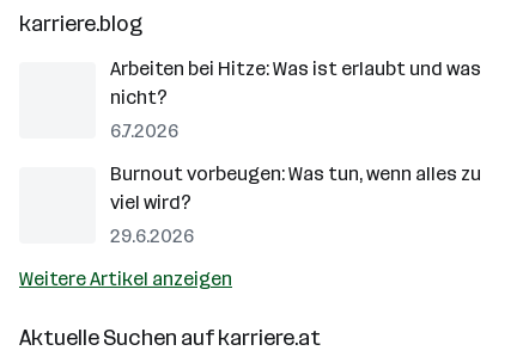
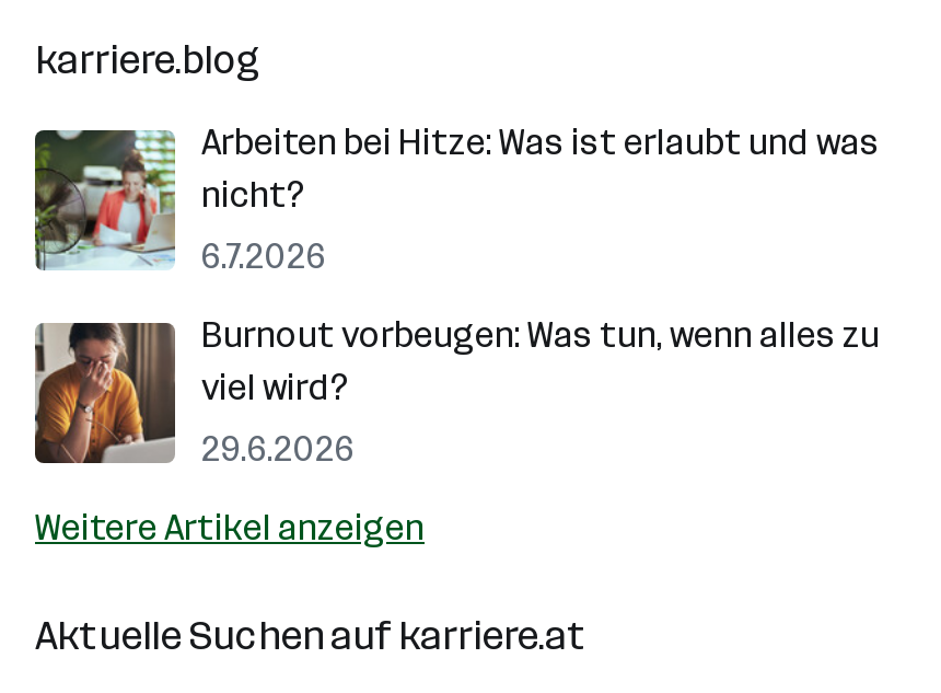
none -> [33,128,177,270] [image]
none -> [33,321,177,465] [image]

